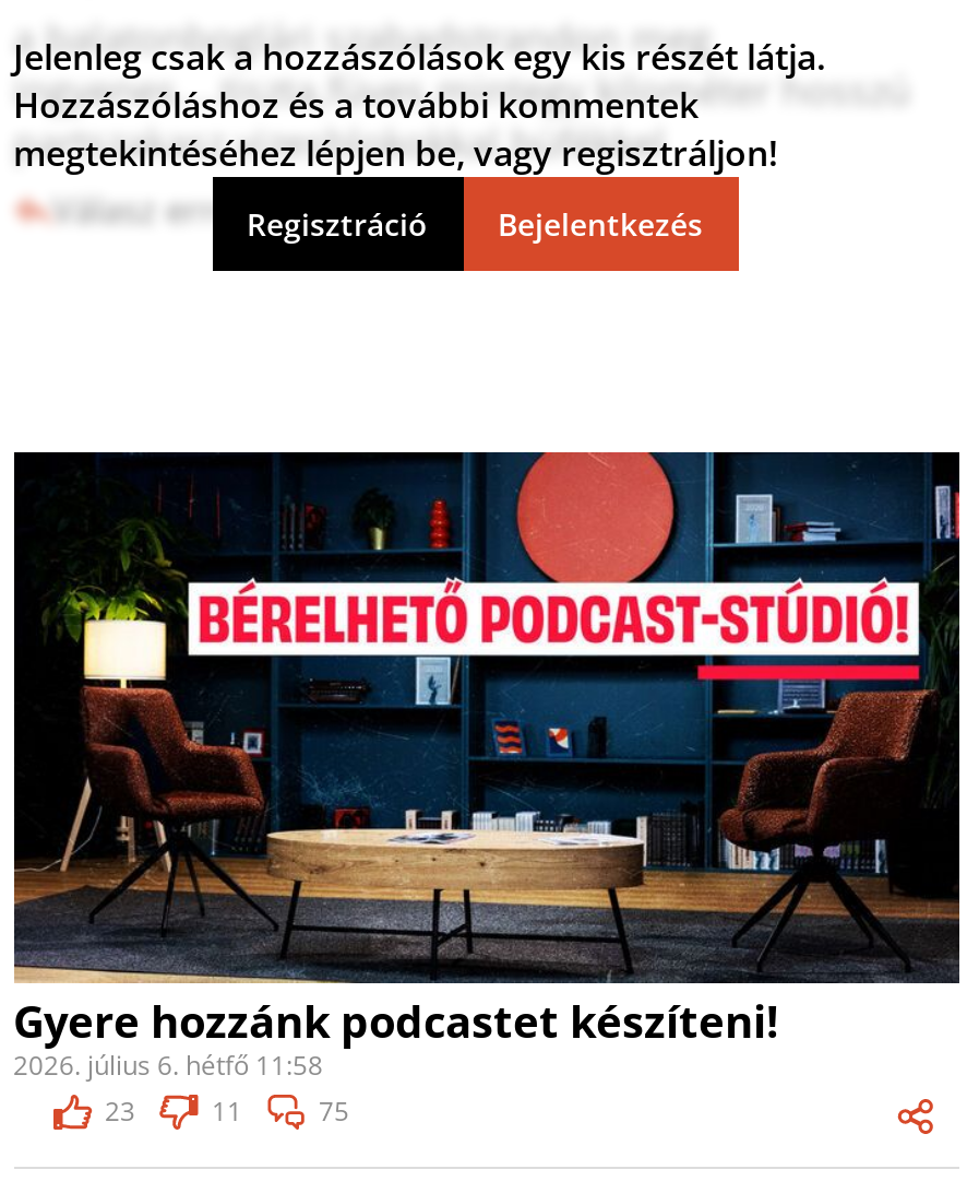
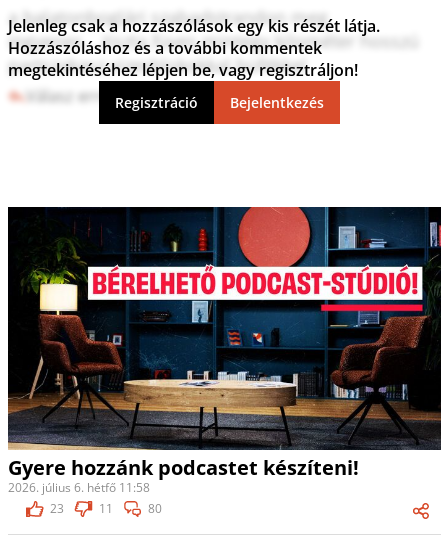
[319,1093,349,1131] 75 -> [147,500,161,517] 80

